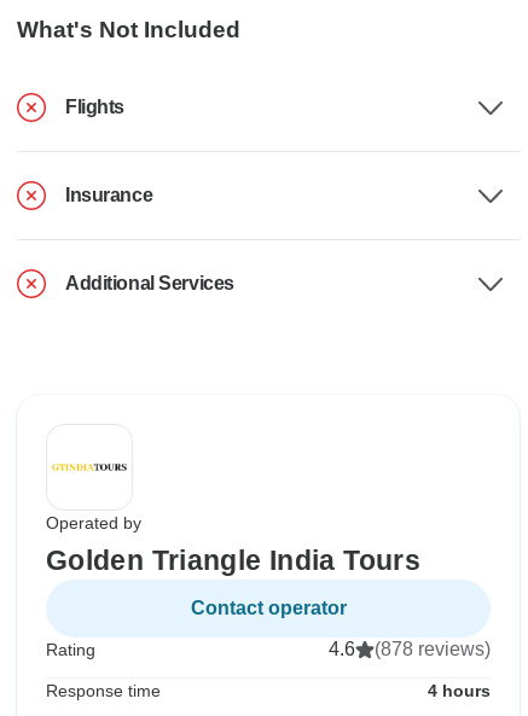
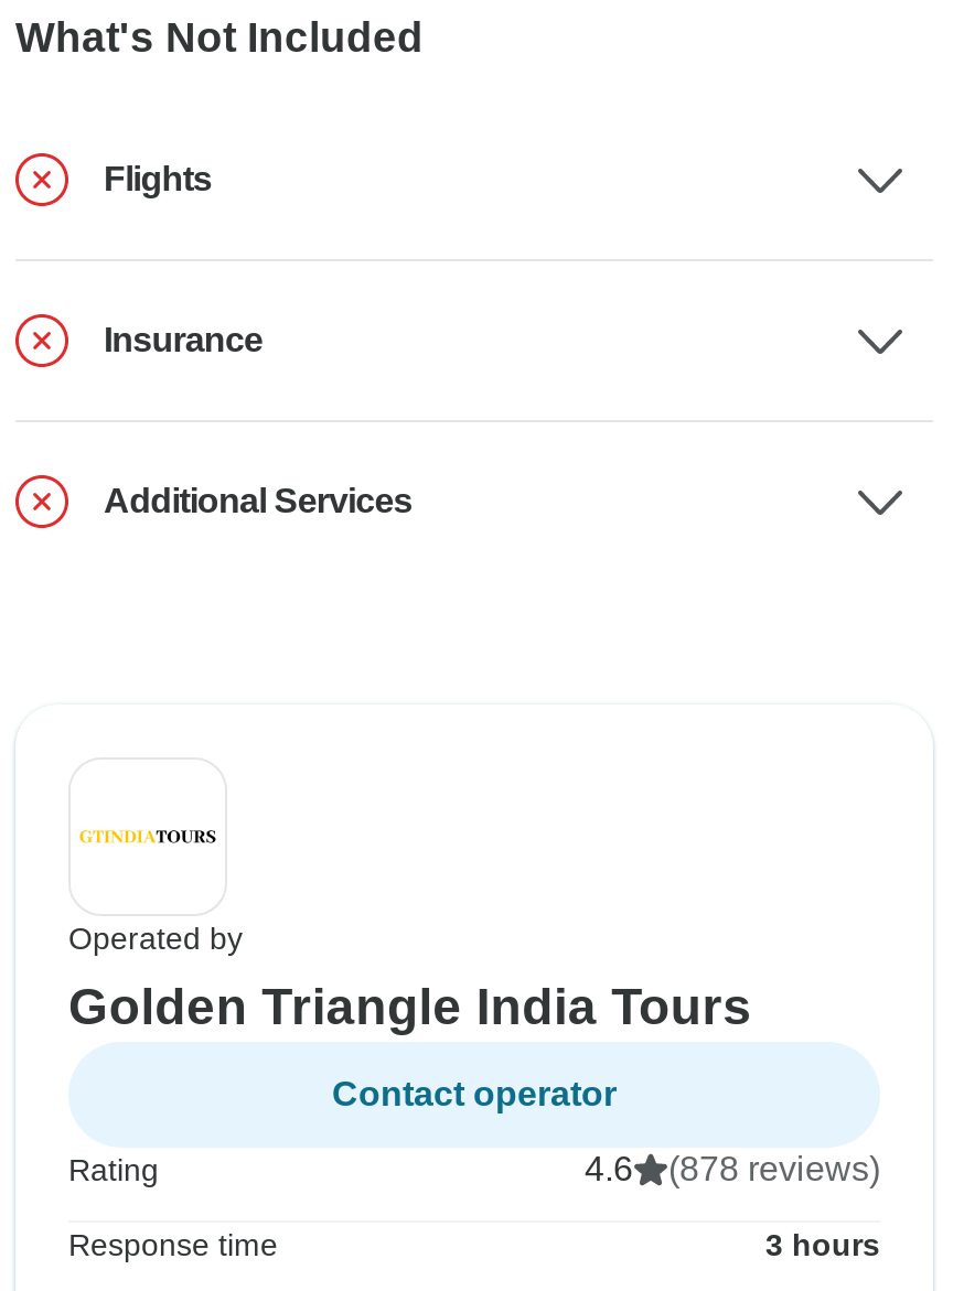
[428,681,491,701] 4 hours -> [765,1228,880,1263] 3 hours

